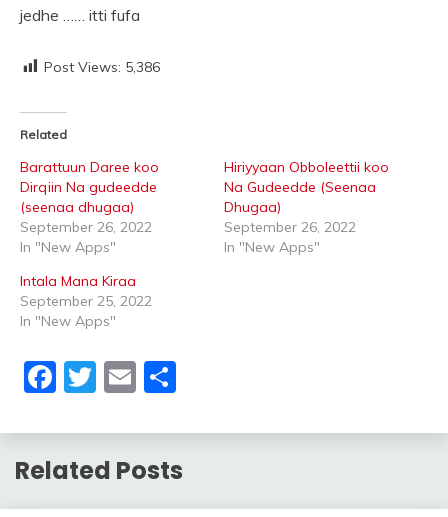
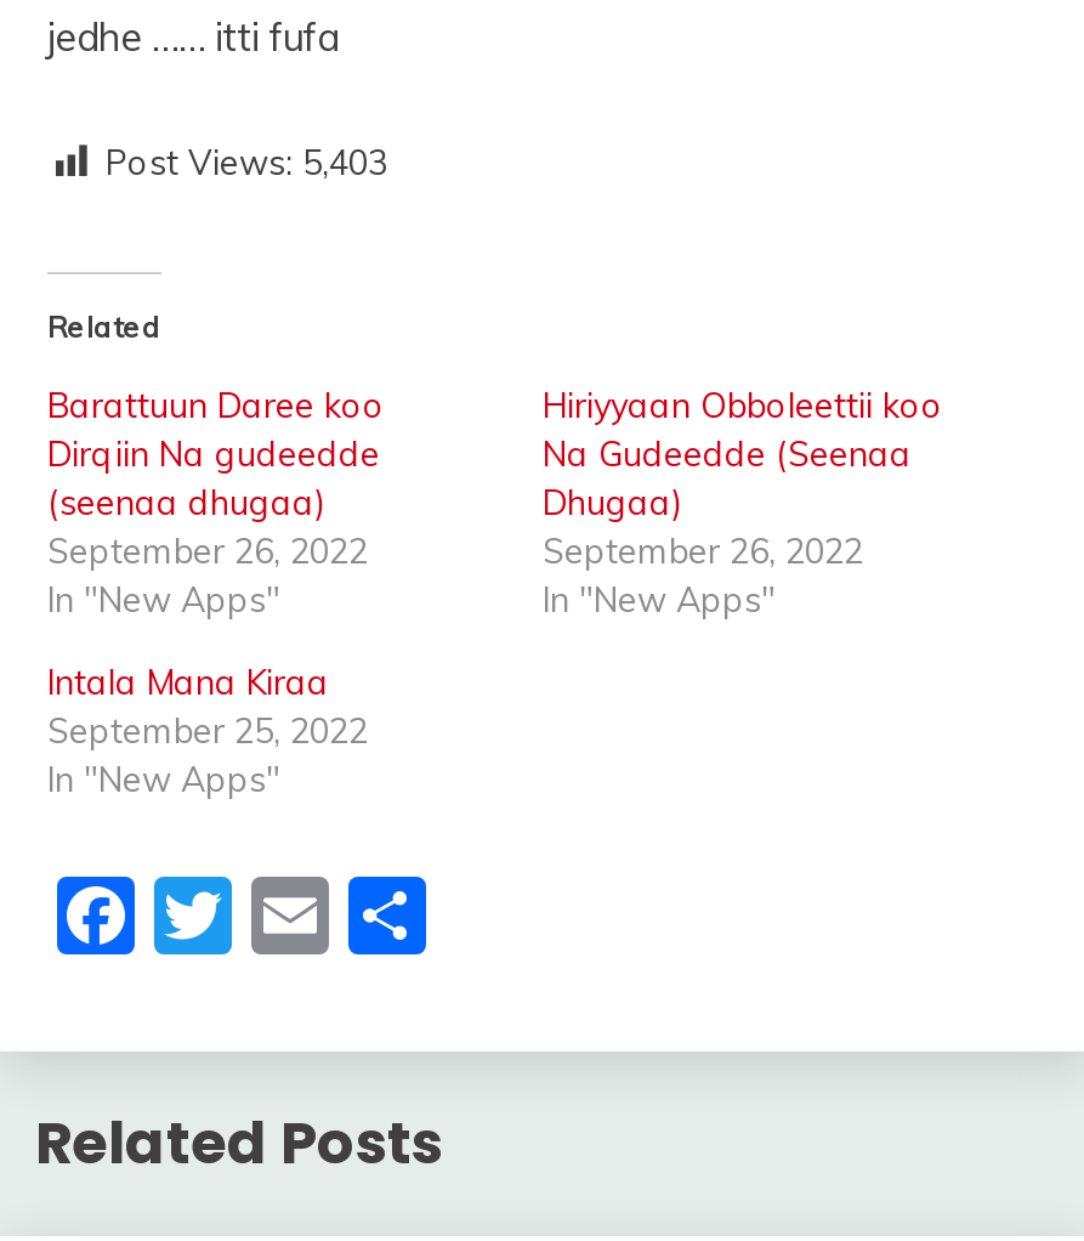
[44,58,160,76] Post Views: 5,386 -> [106,142,387,186] Post Views: 5,403

